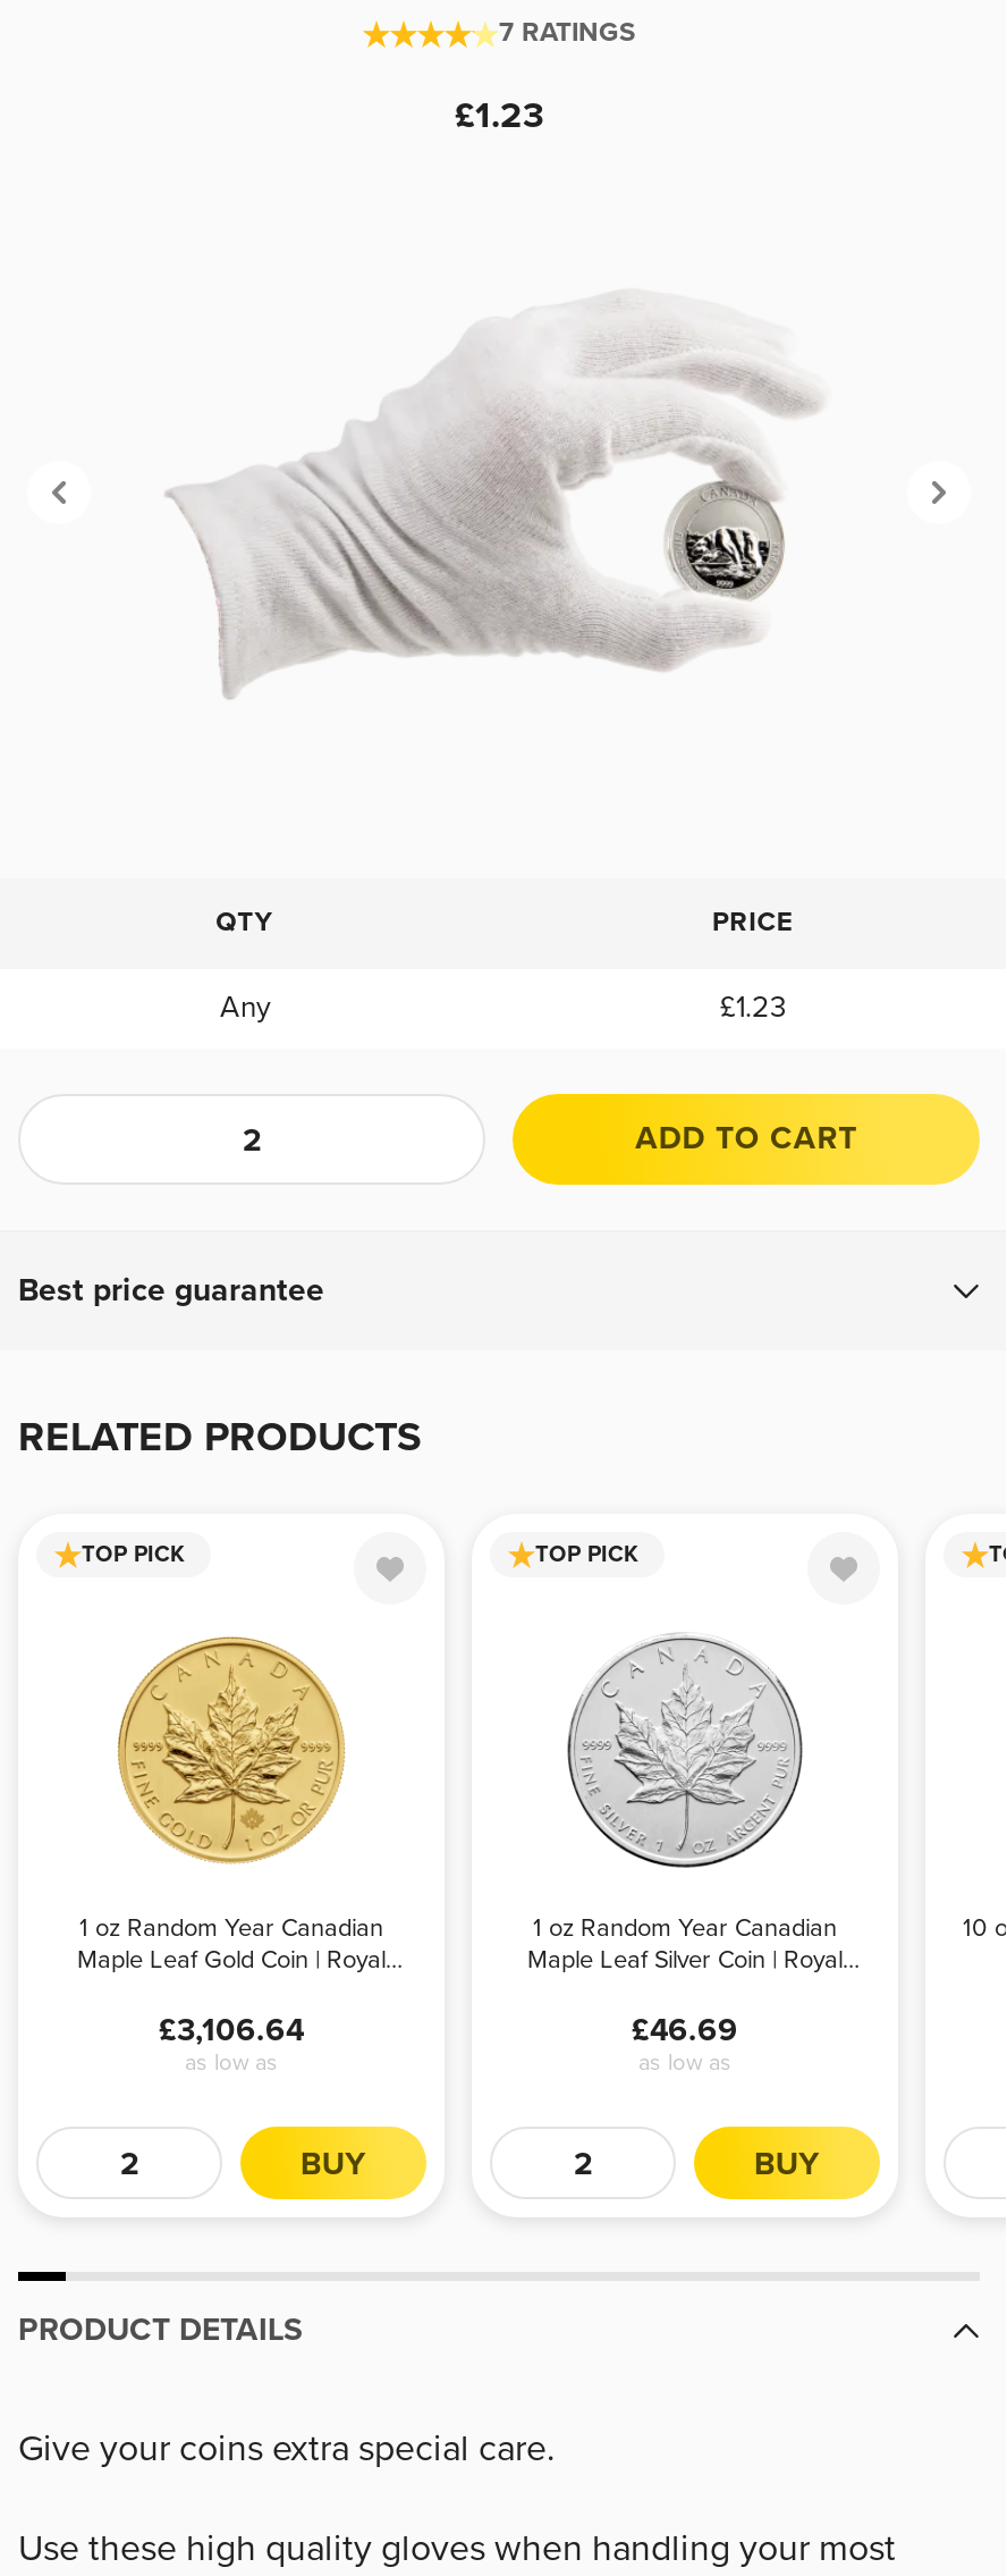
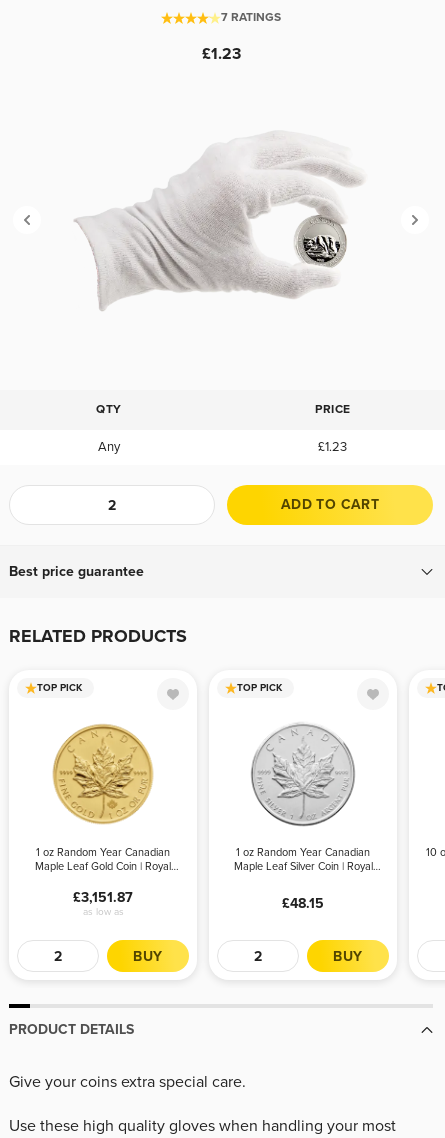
[159,2010,304,2048] £3,106.64 -> [73,888,133,905] £3,151.87
[632,2010,738,2076] £46.69 | as low as -> [282,894,324,911] £48.15

